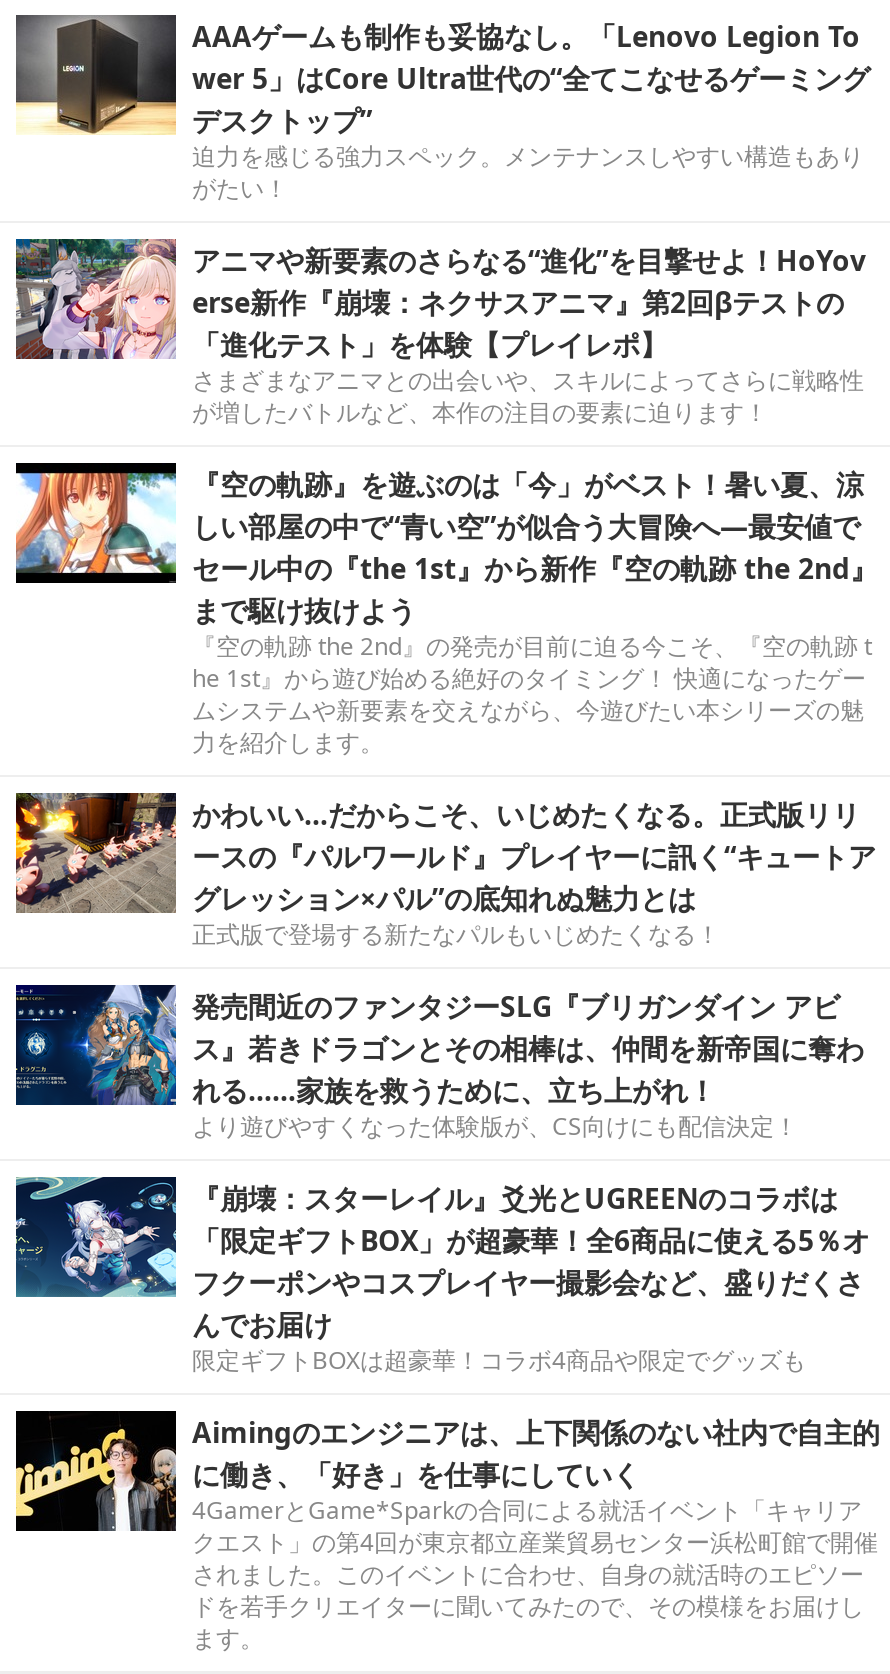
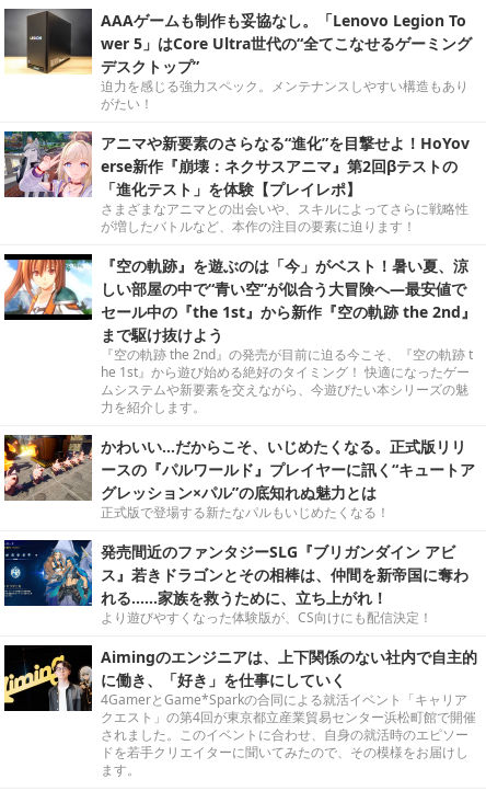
[14,1175,870,1377] [image] | 『崩壊：スターレイル』爻光とUGREENのコラボは | 「限定ギフトBOX」が超豪華！全6商品に使える5％オ | フクーポンやコスプレイヤー撮影会など、盛りだくさ | んでお届け | 限定ギフトBOXは超豪華！コラボ4商品や限定でグッズも -> none

